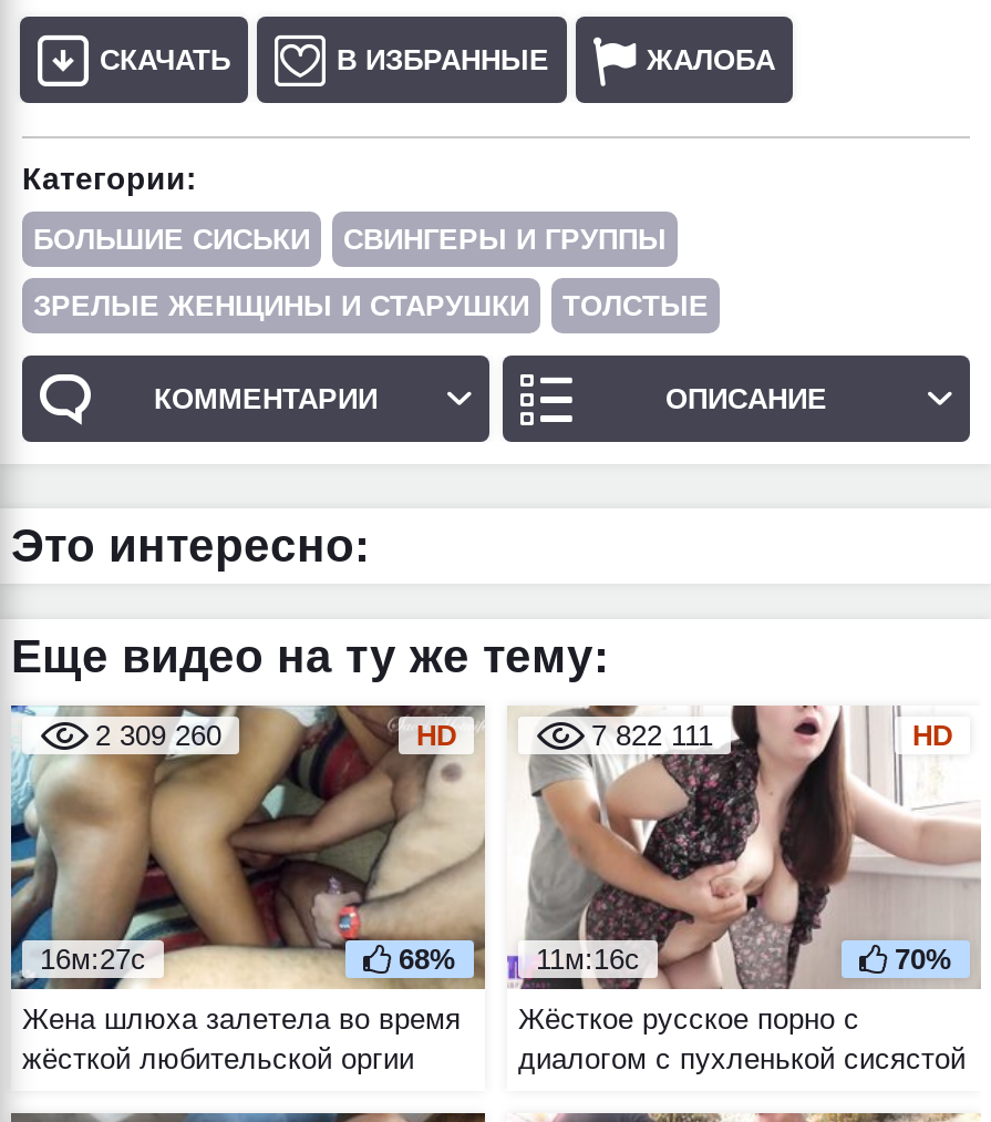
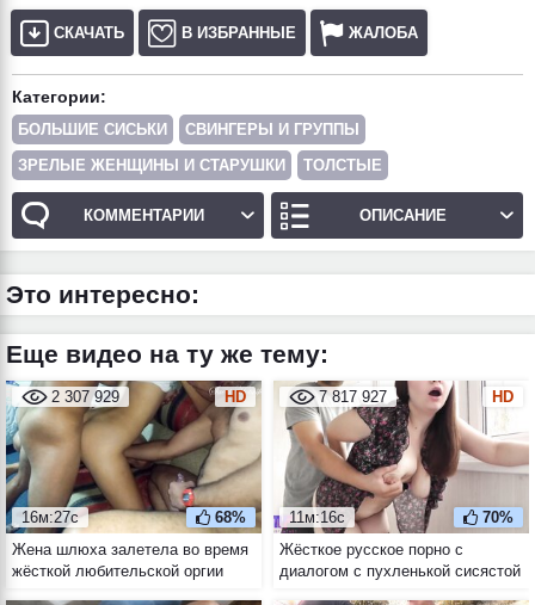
[95,718,221,751] 2 309 260 -> [51,387,119,405] 2 307 929
[591,718,713,751] 7 822 111 -> [319,387,387,405] 7 817 927

